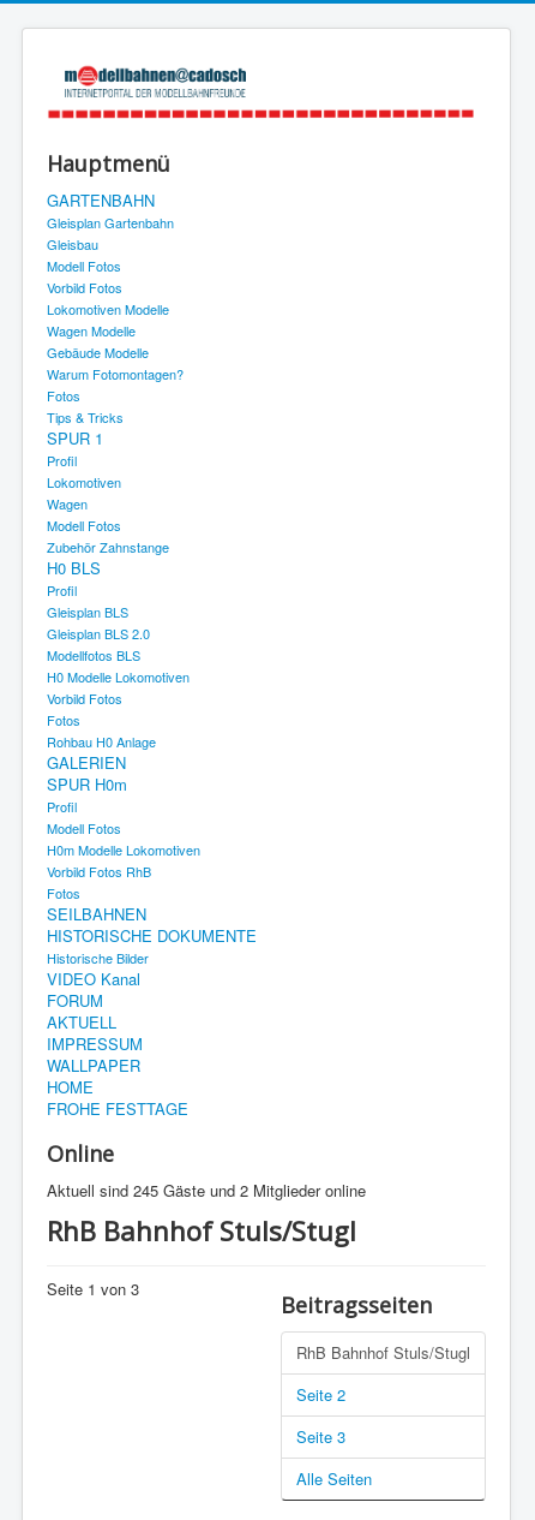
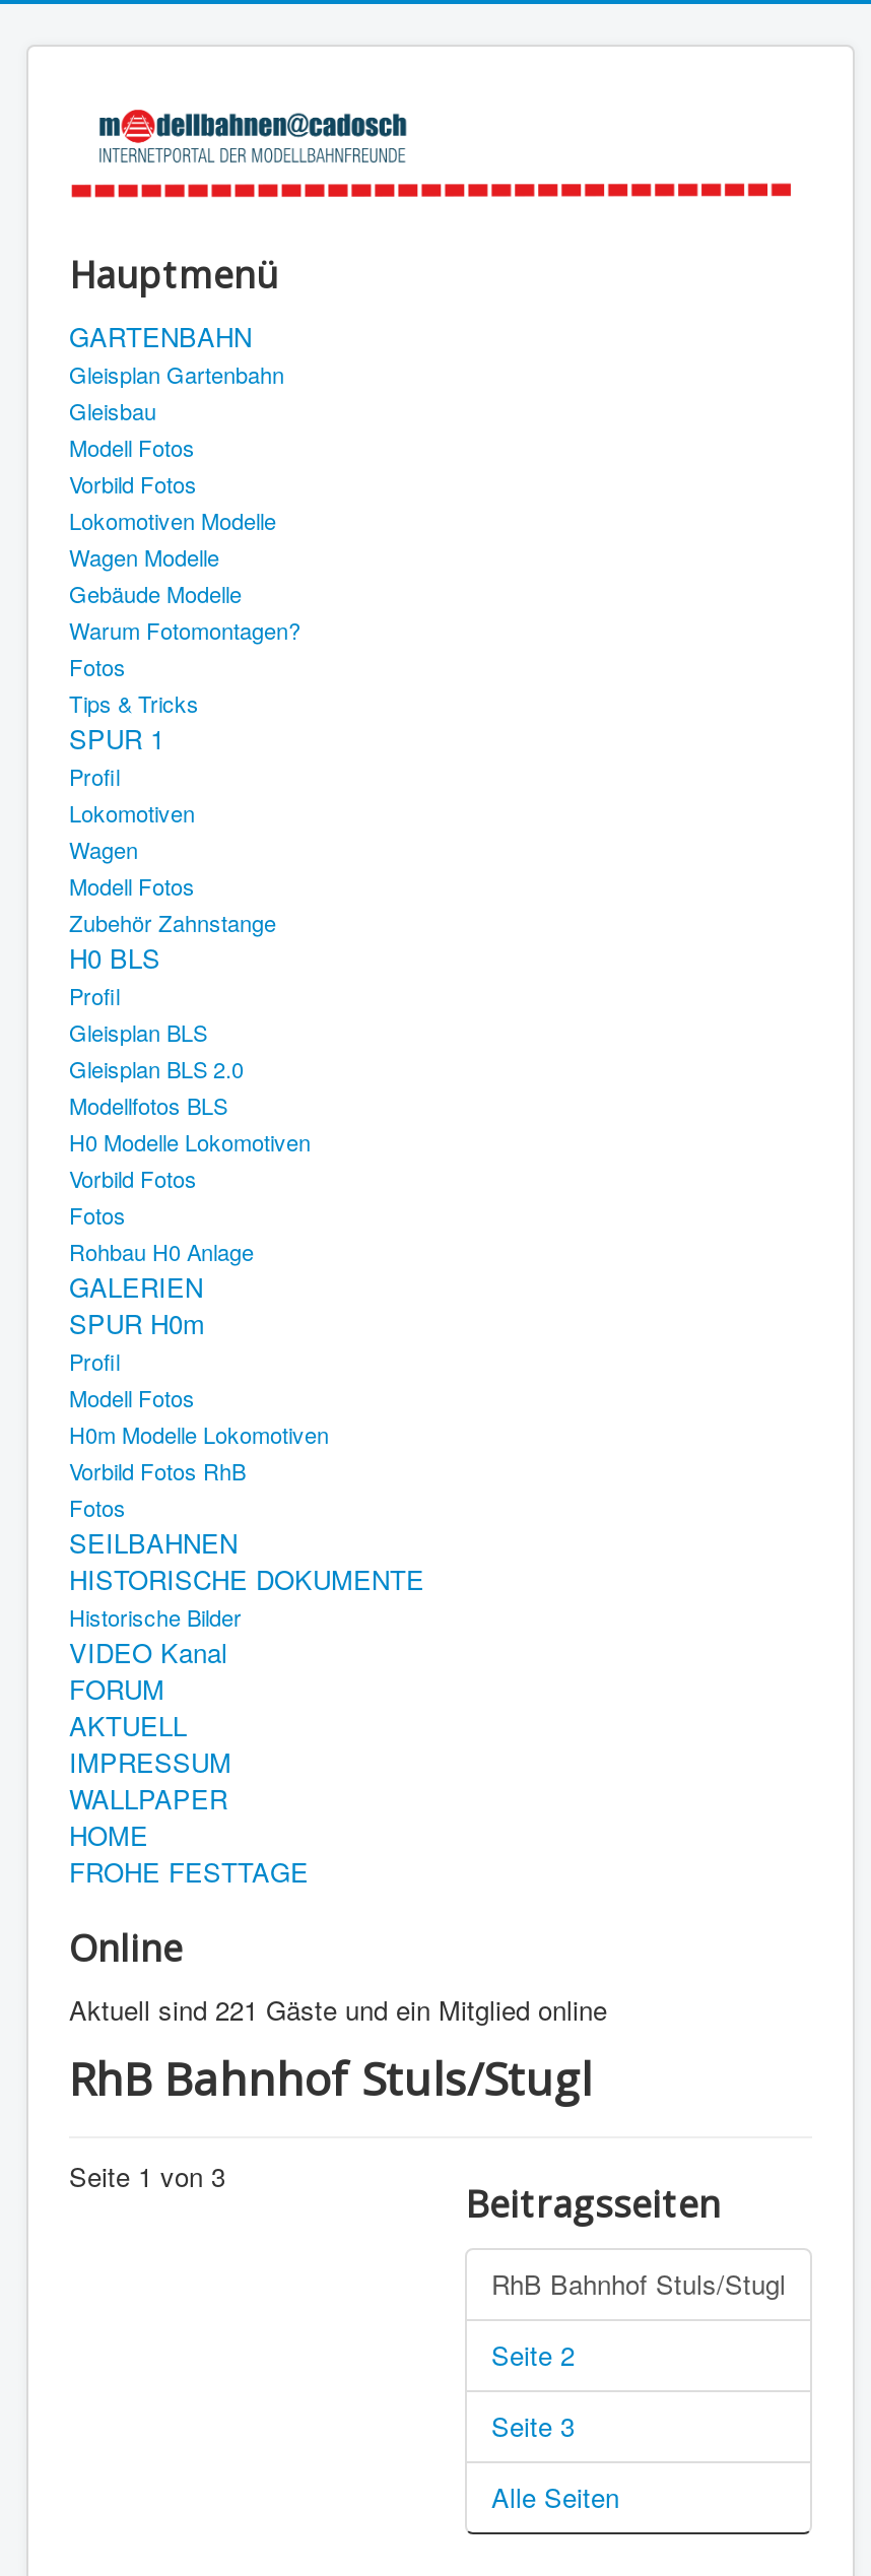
[47,1179,366,1202] Aktuell sind 245 Gäste und 2 Mitglieder online -> [69,1991,607,2029] Aktuell sind 221 Gäste und ein Mitglied online

